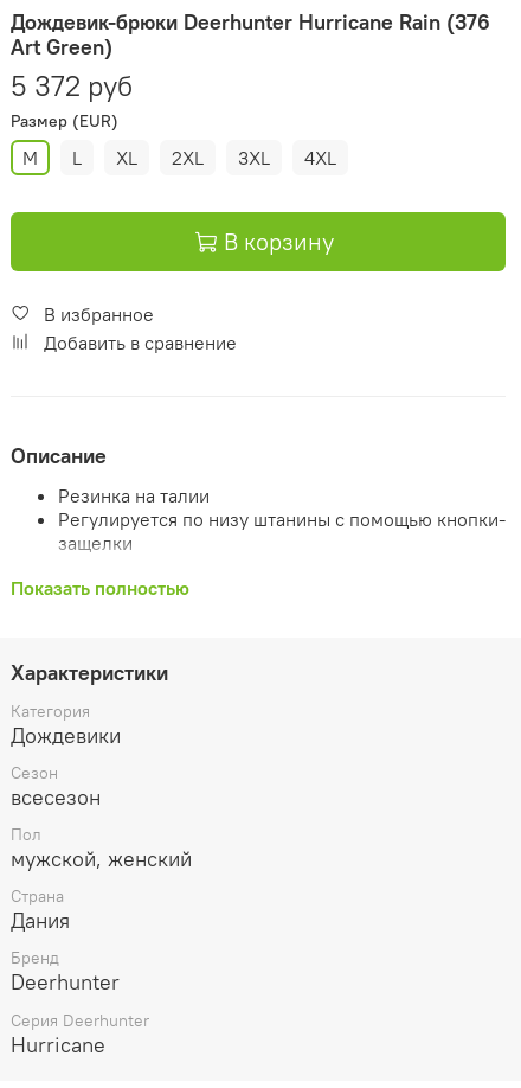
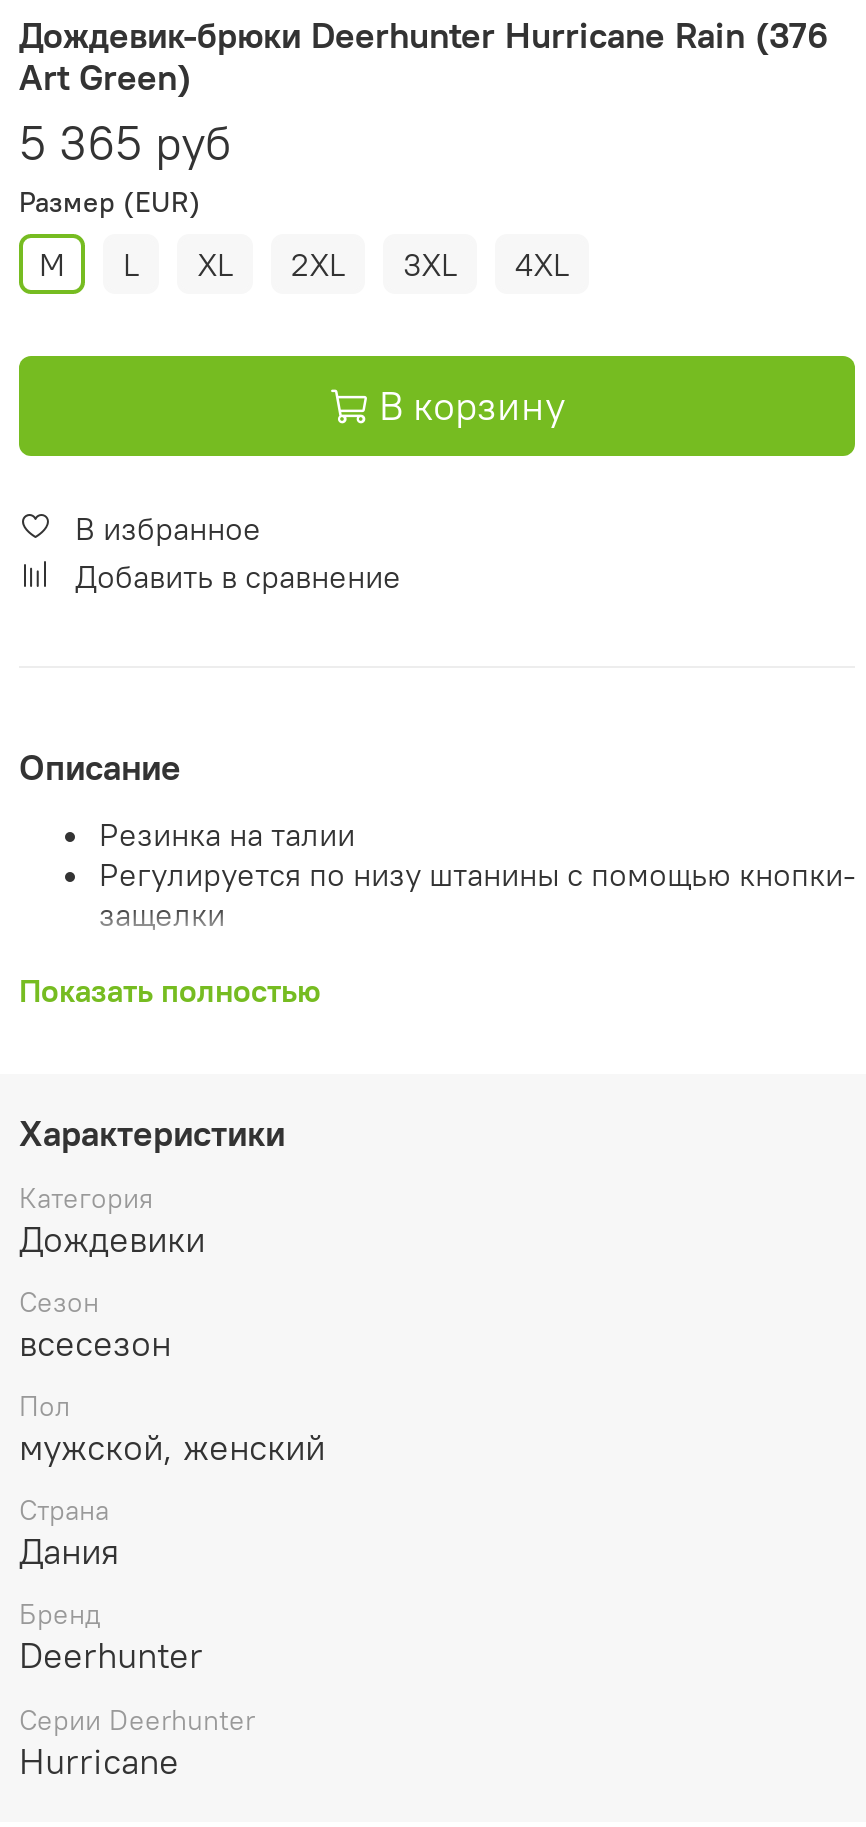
[11,68,133,104] 5 372 руб -> [19,113,231,173] 5 365 руб
[11,1009,149,1031] Серия Deerhunter -> [19,1701,255,1737] Серии Deerhunter

